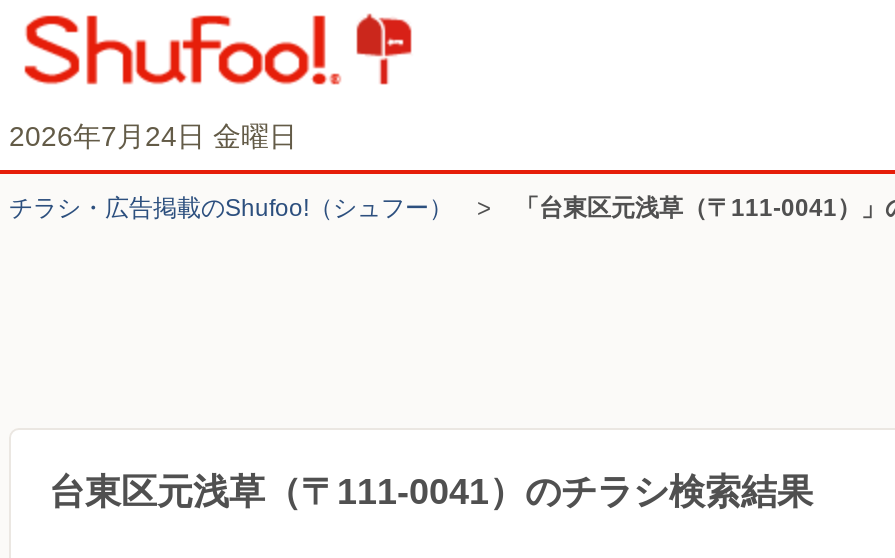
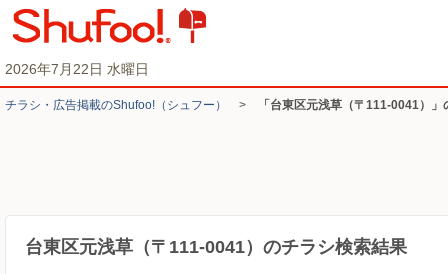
[9,120,297,152] 2026年7月24日 金曜日 -> [5,61,149,77] 2026年7月22日 水曜日

